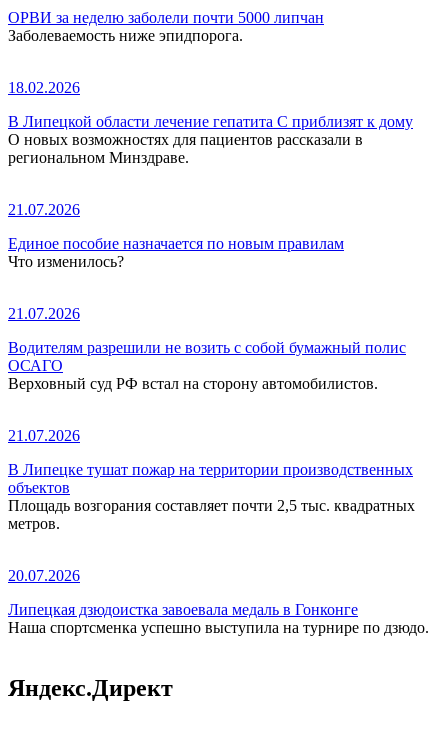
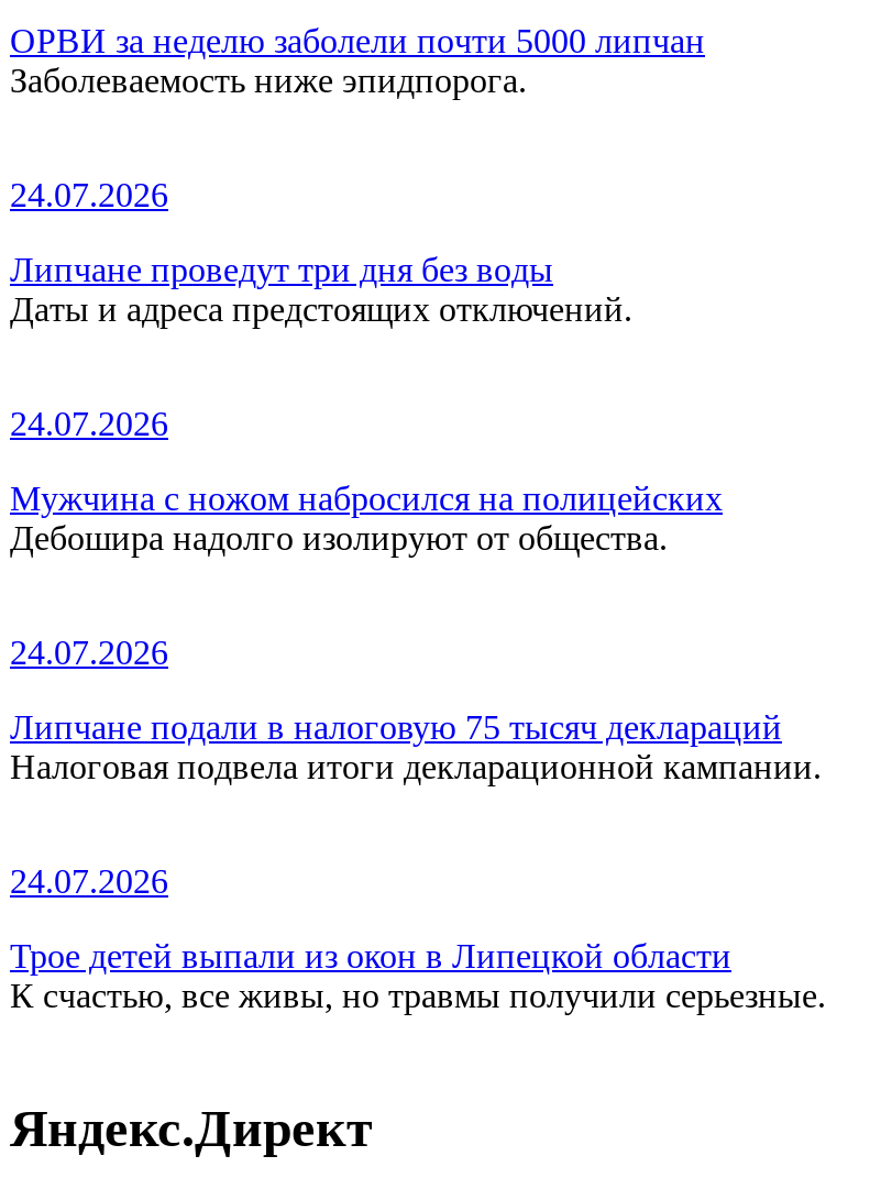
[8,79,429,636] 18.02.2026 | В Липецкой области лечение гепатита С приблизят к дому | О новых возможностях для пациентов рассказали в | региональном Минздраве. | 21.07.2026 | Единое пособие назначается по новым правилам | Что изменилось? | 21.07.2026 | Водителям разрешили не возить с собой бумажный полис | ОСАГО | Верховный суд РФ встал на сторону автомобилистов. | 21.07.2026 | В Липецке тушат пожар на территории производственных | объектов | Площадь возгорания составляет почти 2,5 тыс. квадратных | метров. | 20.07.2026 | Липецкая дзюдоистка завоевала медаль в Гонконге | Наша спортсменка успешно выступила на турнире по дзюдо. -> [10,175,826,1013] 24.07.2026 | Липчане проведут три дня без воды | Даты и адреса предстоящих отключений. | 24.07.2026 | Мужчина с ножом набросился на полицейских | Дебошира надолго изолируют от общества. | 24.07.2026 | Липчане подали в налоговую 75 тысяч деклараций | Налоговая подвела итоги декларационной кампании. | 24.07.2026 | Трое детей выпали из окон в Липецкой области | К счастью, все живы, но травмы получили серьезные.

